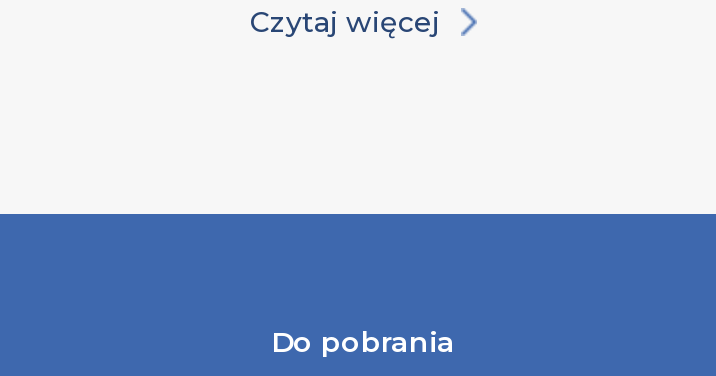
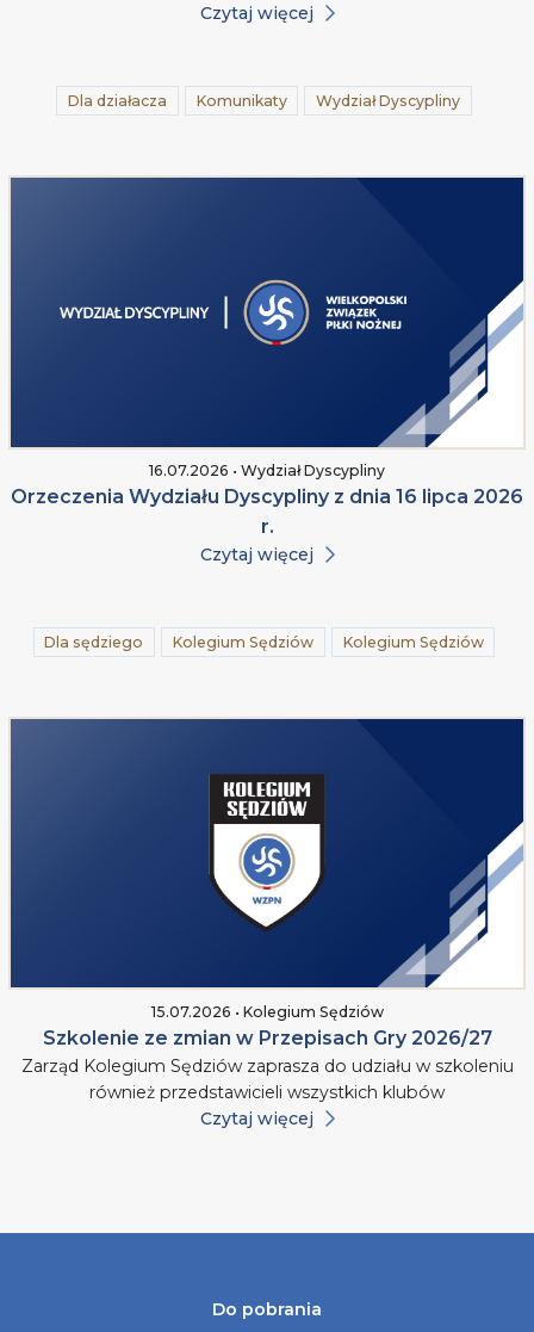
none -> [10,176,524,566] [image] | 16.07.2026 • Wydział Dyscypliny | Orzeczenia Wydziału Dyscypliny z dnia 16 lipca 2026 | r. | Czytaj więcej
none -> [10,718,524,1130] [image] | 15.07.2026 • Kolegium Sędziów | Szkolenie ze zmian w Przepisach Gry 2026/27 | Zarząd Kolegium Sędziów zaprasza do udziału w szkoleniu | również przedstawicieli wszystkich klubów | Czytaj więcej
none -> [45,633,483,651] Dla sędziego | Kolegium Sędziów | Kolegium Sędziów
none -> [68,92,460,110] Dla działacza | Komunikaty | Wydział Dyscypliny

